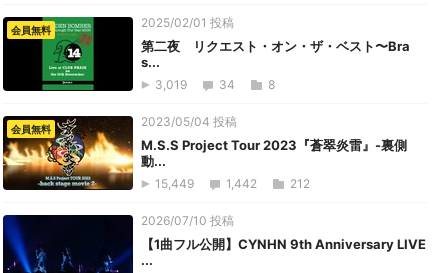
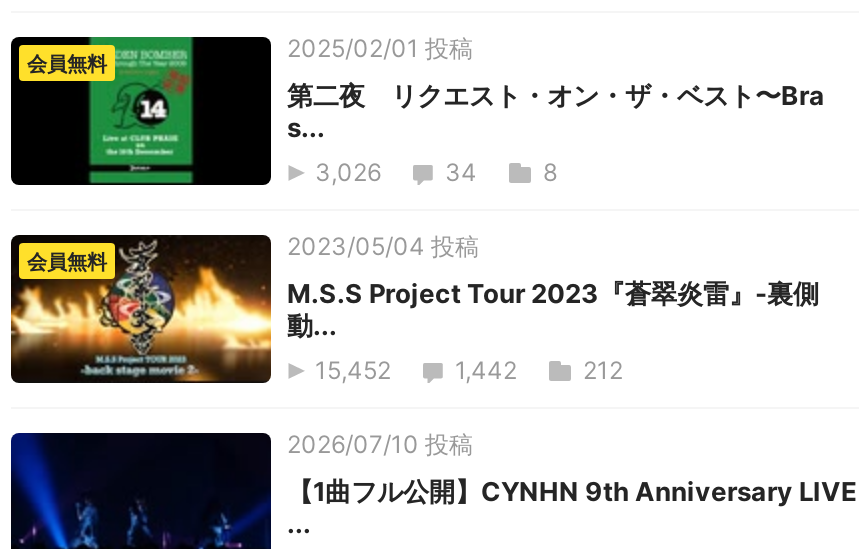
[155,77,187,92] 3,019 -> [315,157,381,187] 3,026
[155,176,194,191] 15,449 -> [315,355,391,385] 15,452

